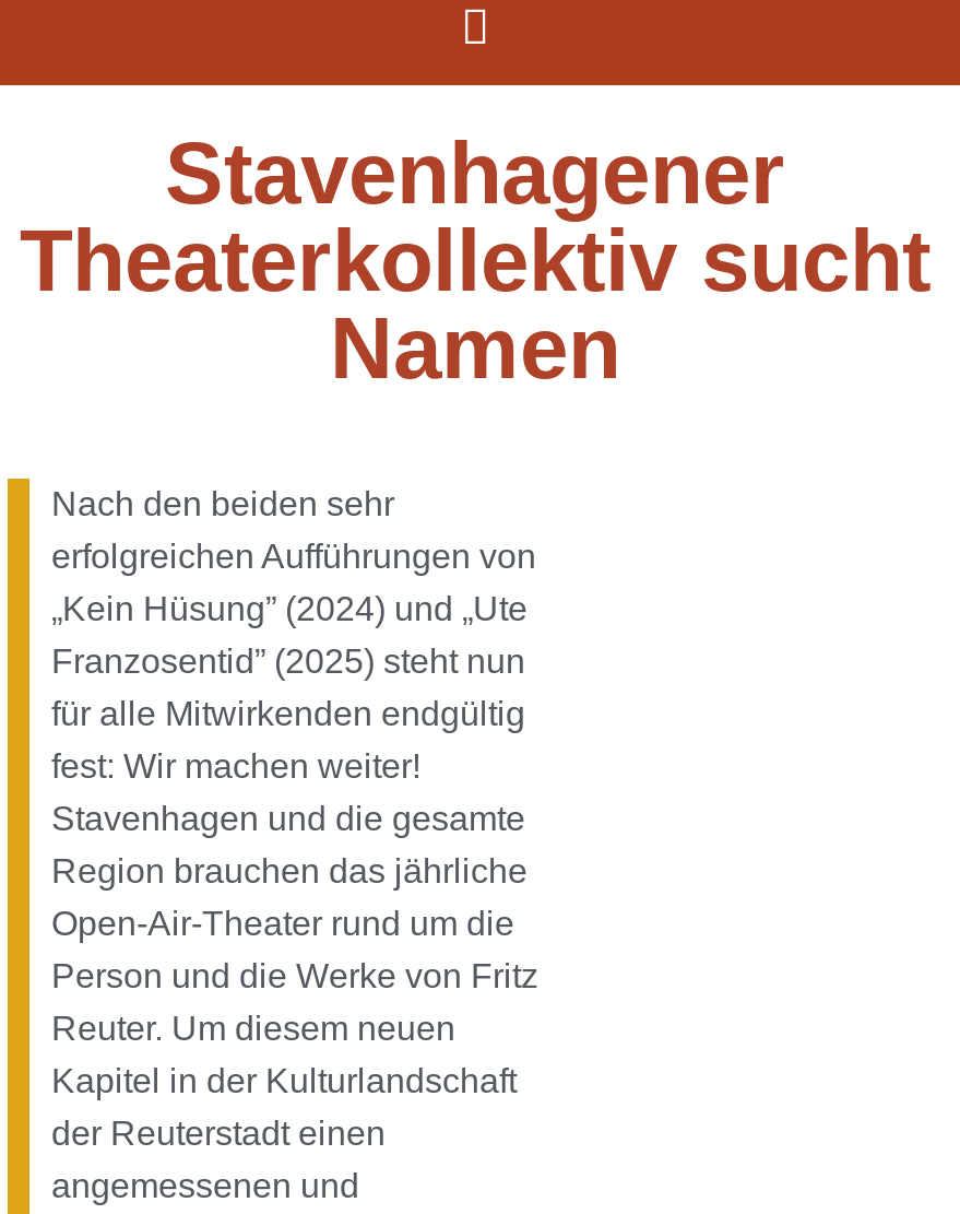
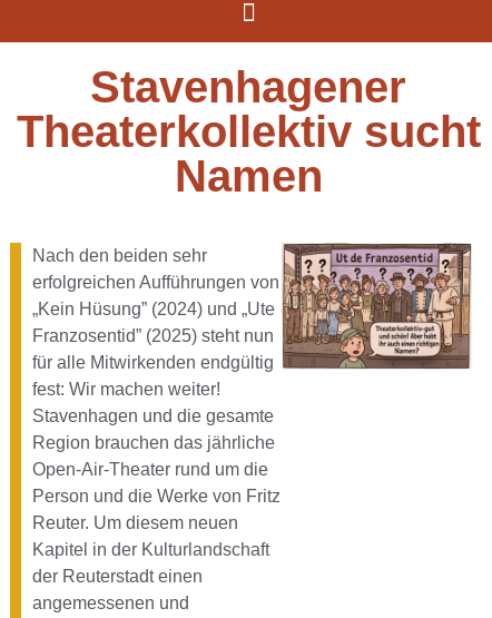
none -> [282,242,472,370] [image]

